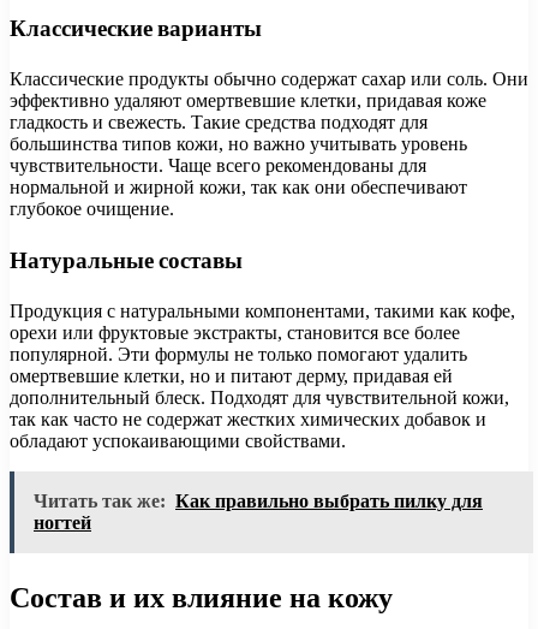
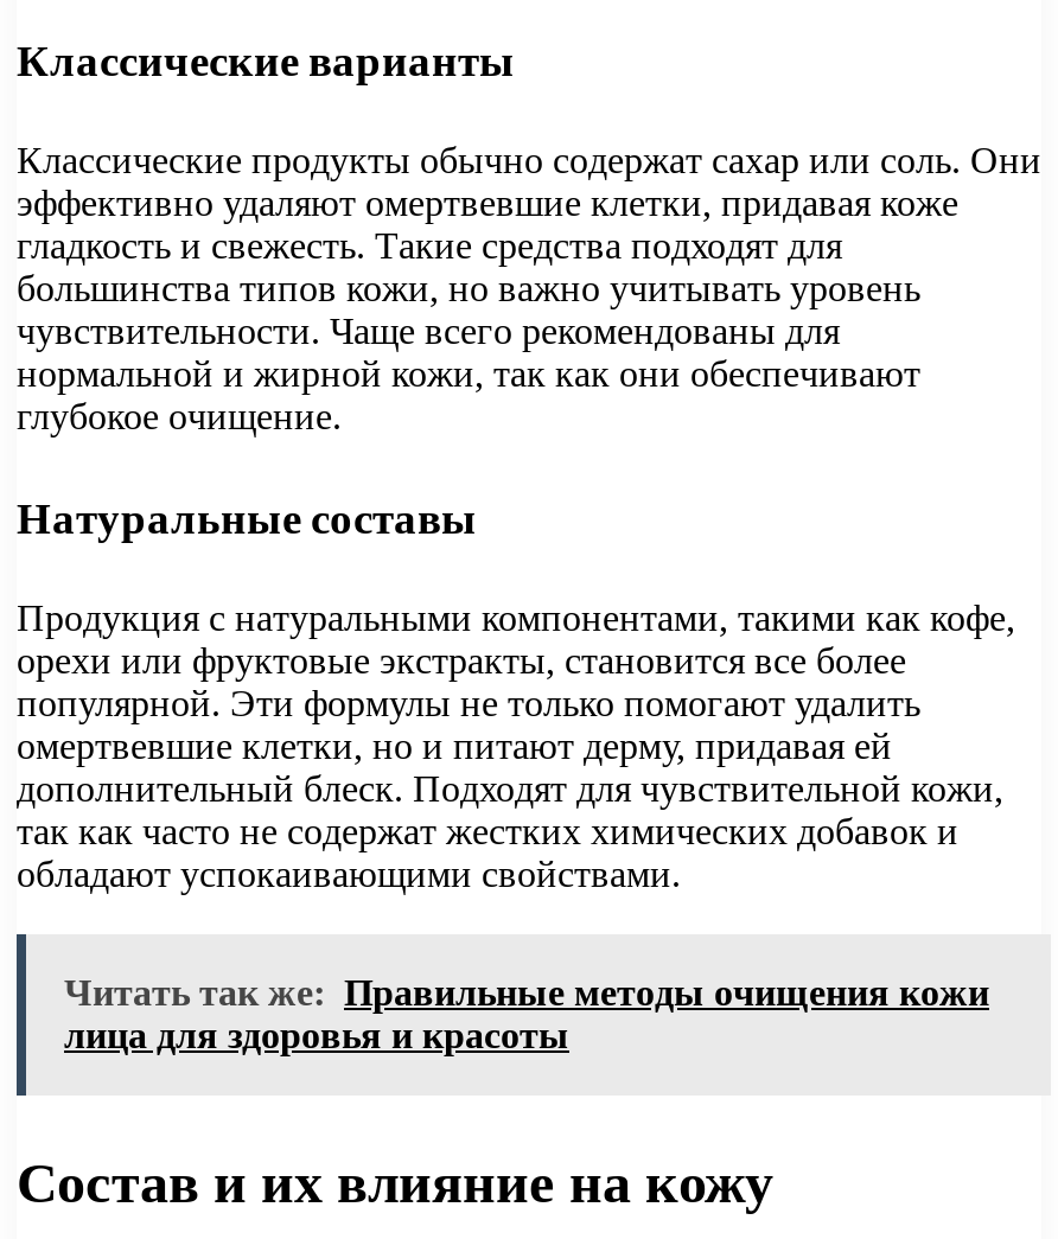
[34,490,483,532] Читать так же: Как правильно выбрать пилку для | ногтей -> [64,971,989,1054] Читать так же: Правильные методы очищения кожи | лица для здоровья и красоты

